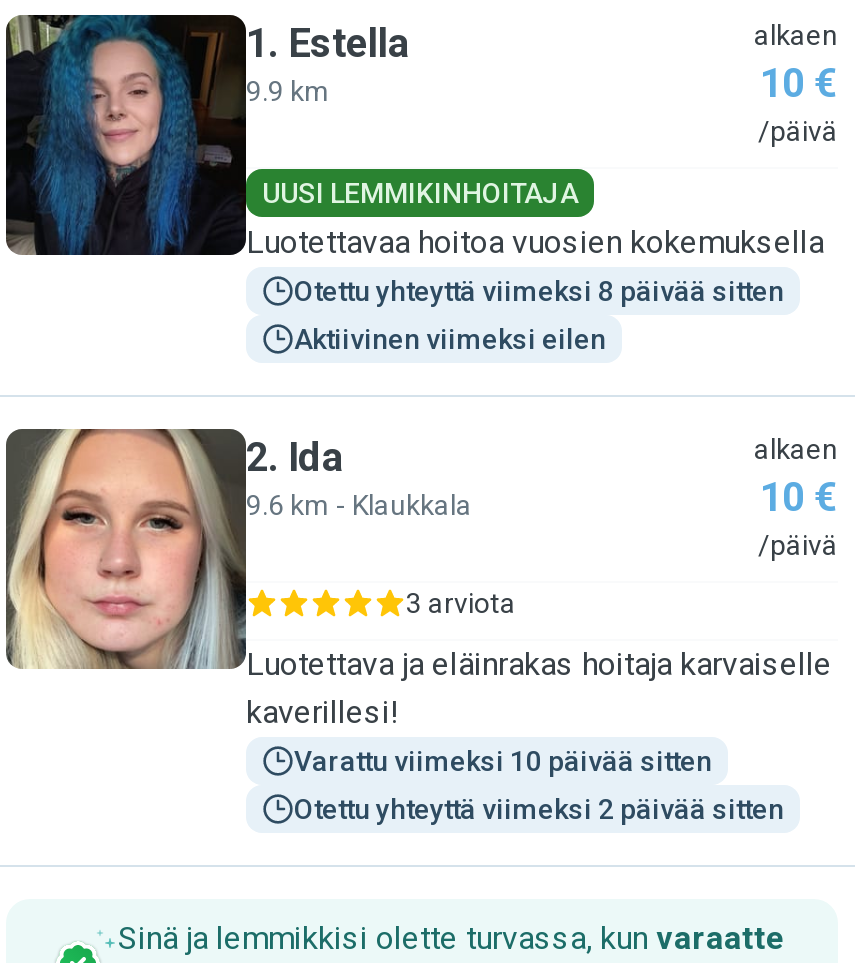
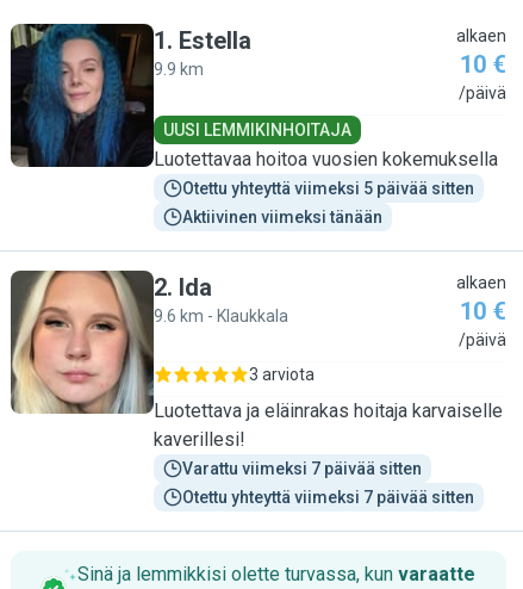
[294,275,784,307] Otettu yhteyttä viimeksi 8 päivää sitten -> [182,179,474,198] Otettu yhteyttä viimeksi 5 päivää sitten
[294,323,606,355] Aktiivinen viimeksi eilen -> [182,207,382,227] Aktiivinen viimeksi tänään
[294,745,712,777] Varattu viimeksi 10 päivää sitten -> [182,459,422,478] Varattu viimeksi 7 päivää sitten
[294,793,784,825] Otettu yhteyttä viimeksi 2 päivää sitten -> [182,488,474,507] Otettu yhteyttä viimeksi 7 päivää sitten

